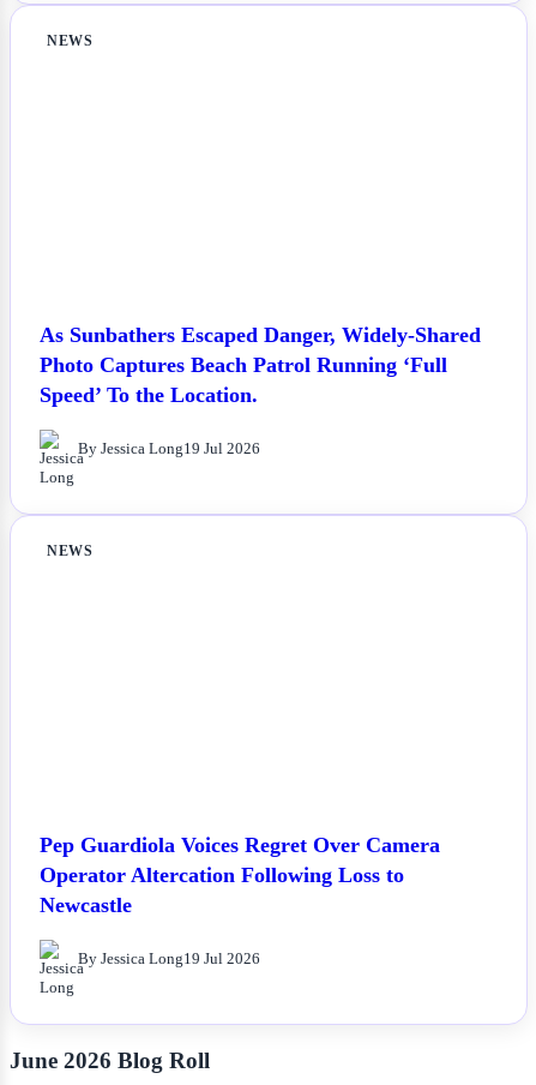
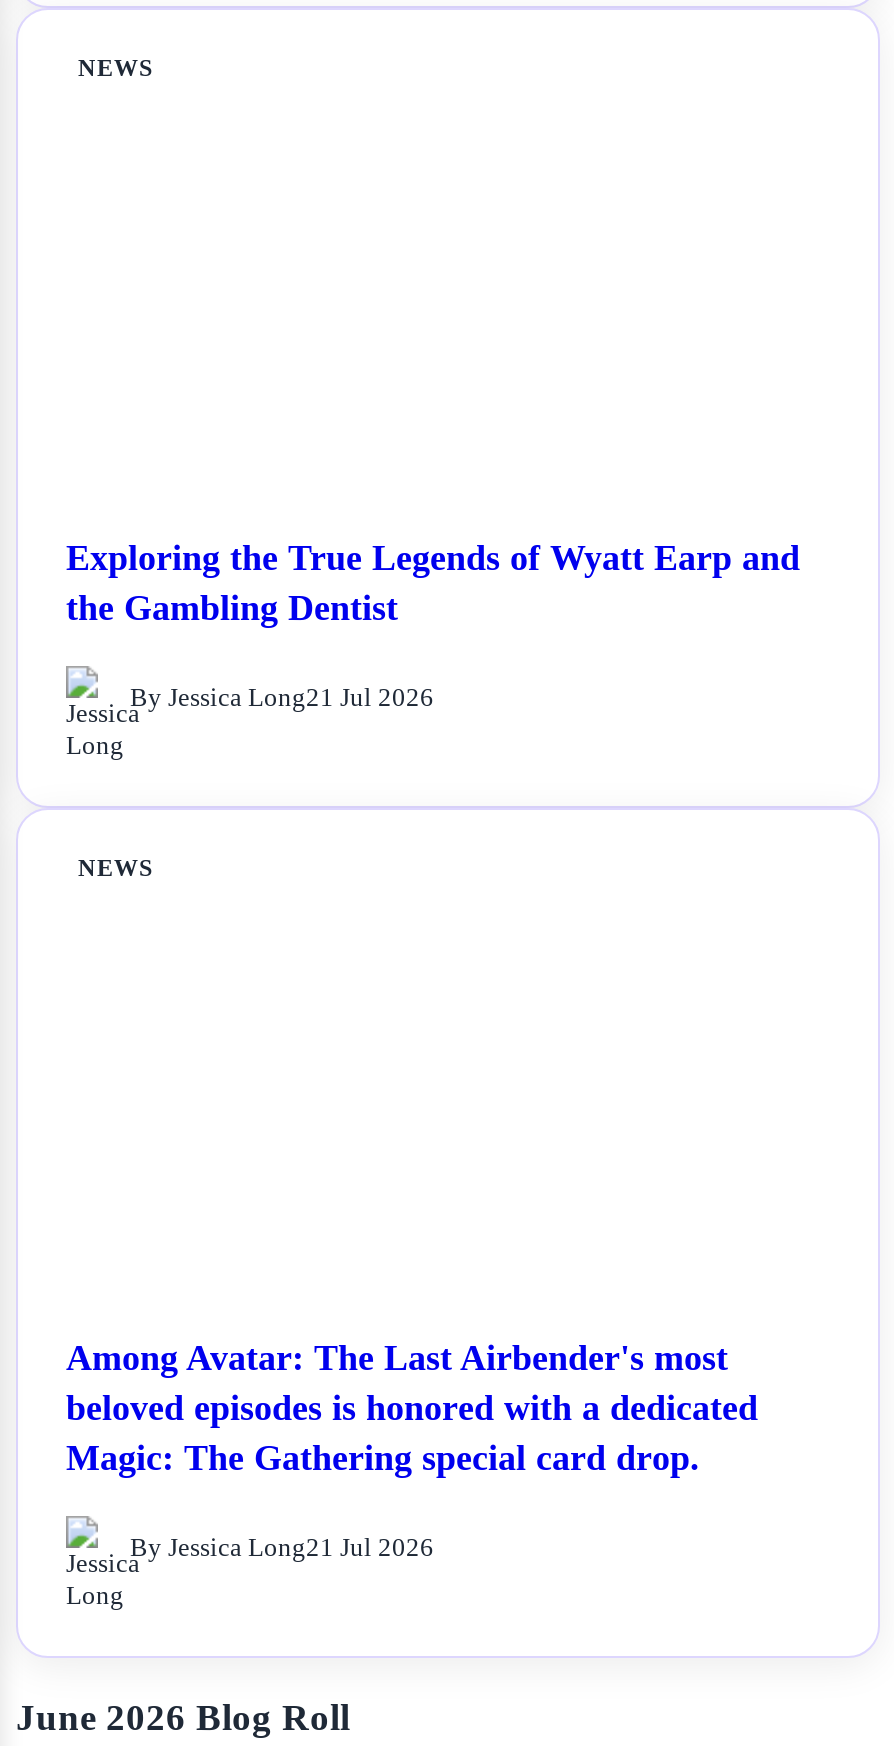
[40,323,481,407] As Sunbathers Escaped Danger, Widely-Shared | Photo Captures Beach Patrol Running ‘Full | Speed’ To the Location. -> [66,538,800,628] Exploring the True Legends of Wyatt Earp and | the Gambling Dentist
[78,439,260,457] By Jessica Long19 Jul 2026 -> [130,682,434,712] By Jessica Long21 Jul 2026
[40,833,440,917] Pep Guardiola Voices Regret Over Camera | Operator Altercation Following Loss to | Newcastle -> [66,1338,758,1478] Among Avatar: The Last Airbender's most | beloved episodes is honored with a dedicated | Magic: The Gathering special card drop.
[78,949,260,967] By Jessica Long19 Jul 2026 -> [130,1532,434,1562] By Jessica Long21 Jul 2026

